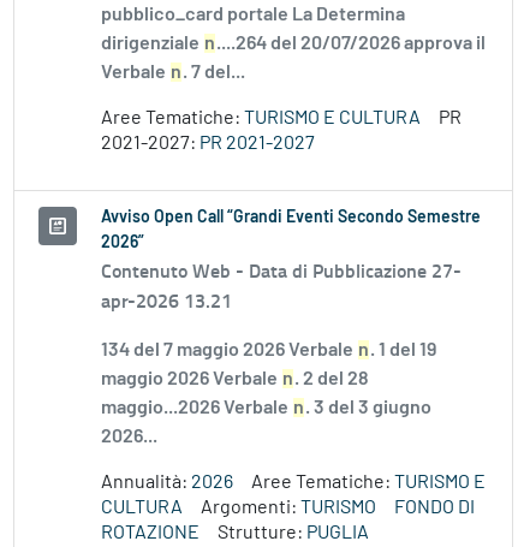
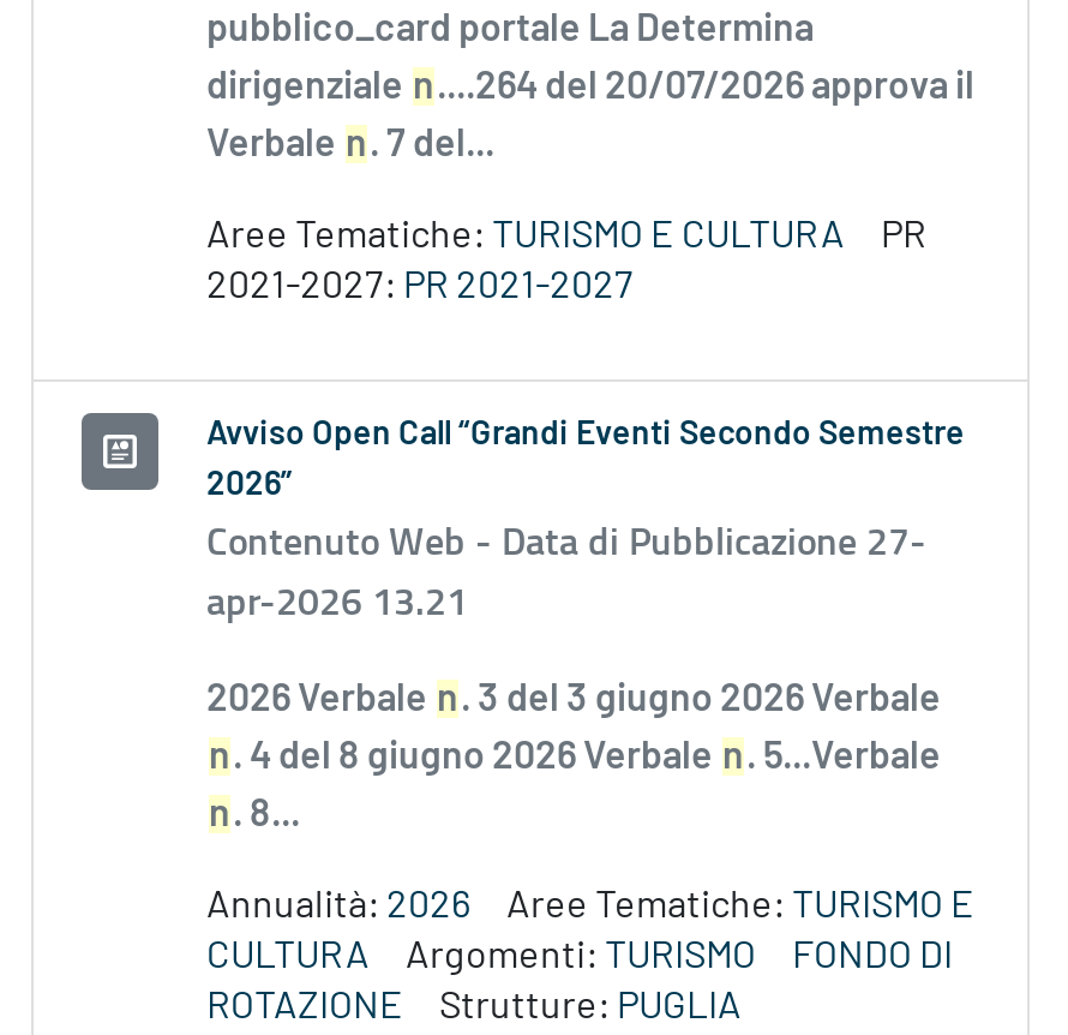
[101,341,436,446] 134 del 7 maggio 2026 Verbale n. 1 del 19 | maggio 2026 Verbale n. 2 del 28 | maggio...2026 Verbale n. 3 del 3 giugno | 2026... -> [206,680,941,834] 2026 Verbale n. 3 del 3 giugno 2026 Verbale | n. 4 del 8 giugno 2026 Verbale n. 5...Verbale | n. 8...

